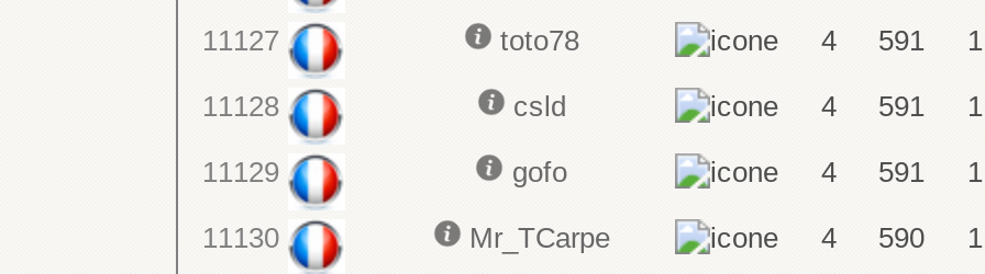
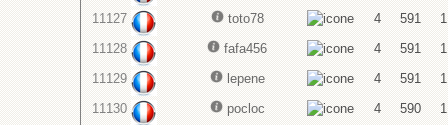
[505,90,566,123] csld -> [220,41,267,56] fafa456
[503,156,567,189] gofo -> [222,71,264,86] lepene
[461,221,610,254] Mr_TCarpe -> [222,101,264,116] pocloc

